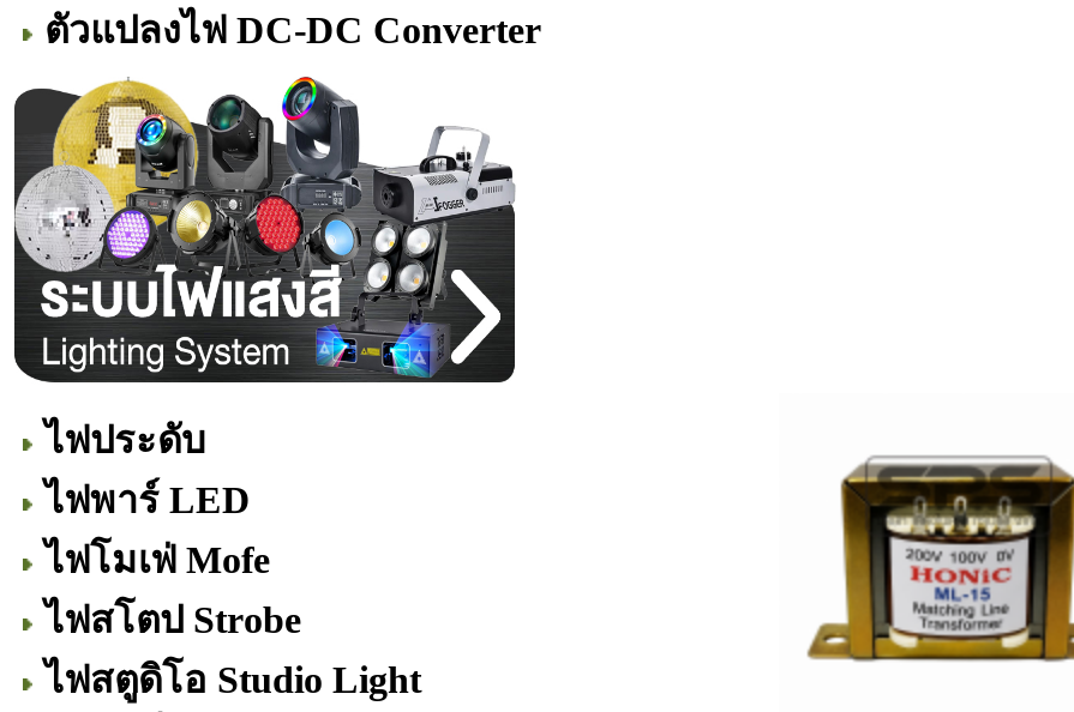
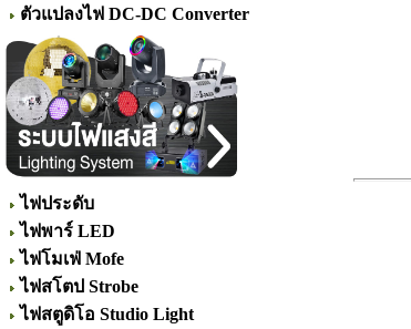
[805,455,1067,664] [image] -> none

